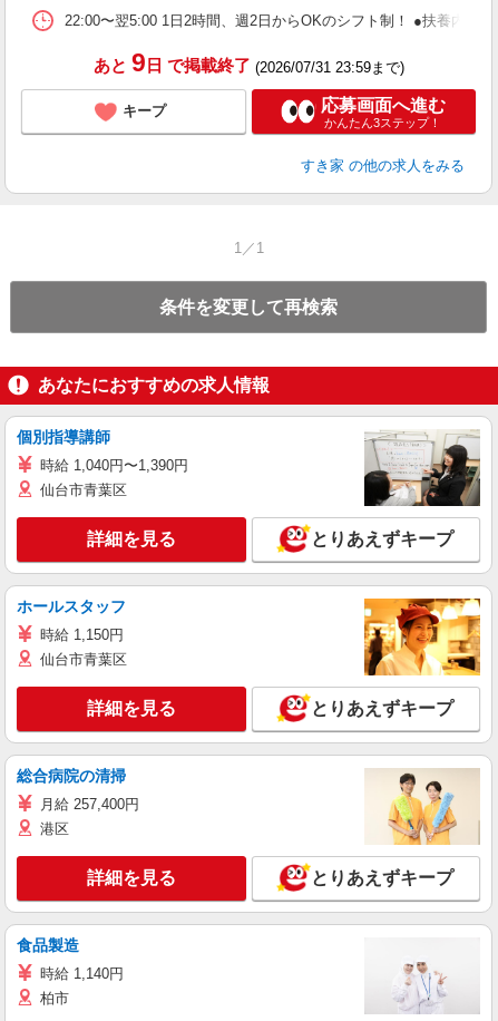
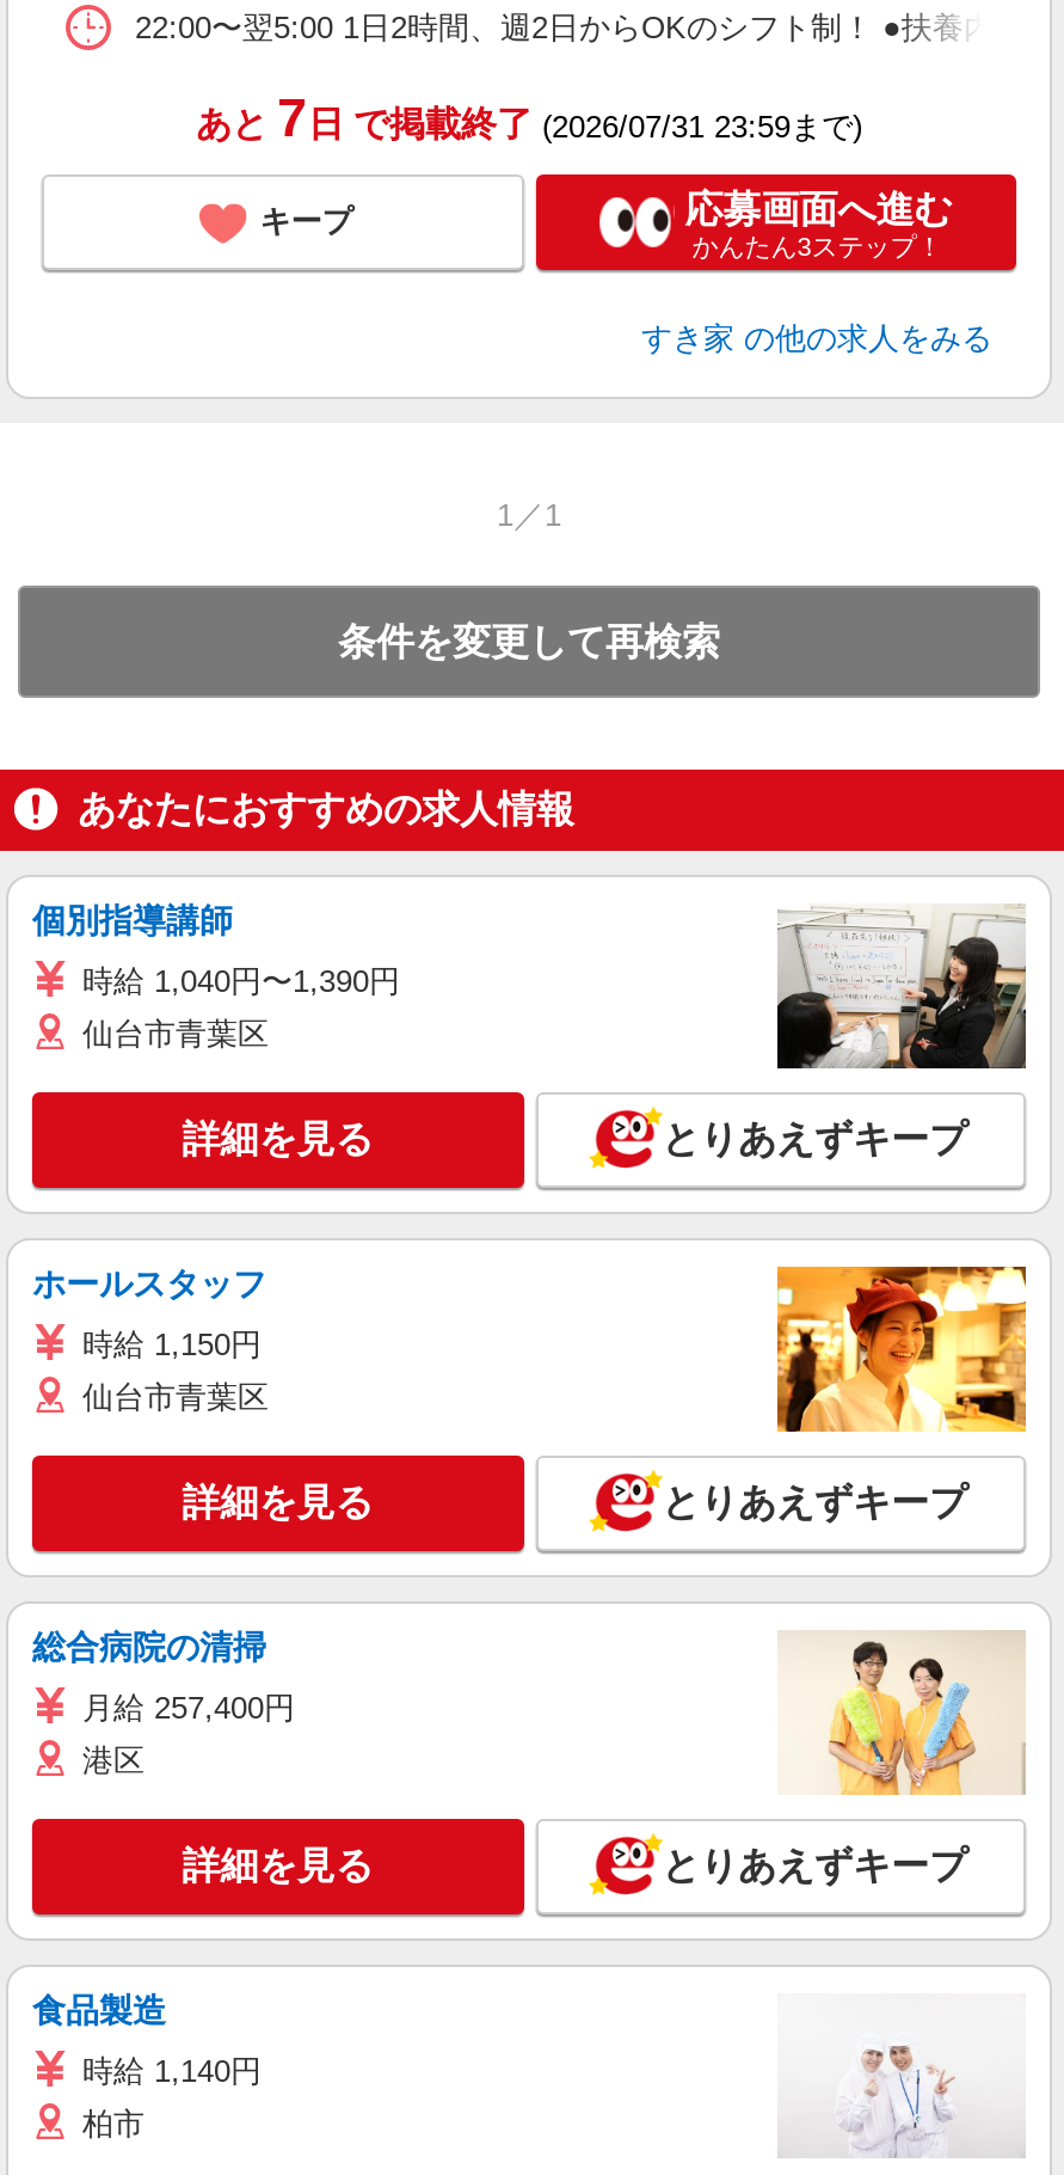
[93,49,404,77] あと 9日 で掲載終了(2026/07/31 23:59まで) -> [196,89,862,149] あと 7日 で掲載終了(2026/07/31 23:59まで)

